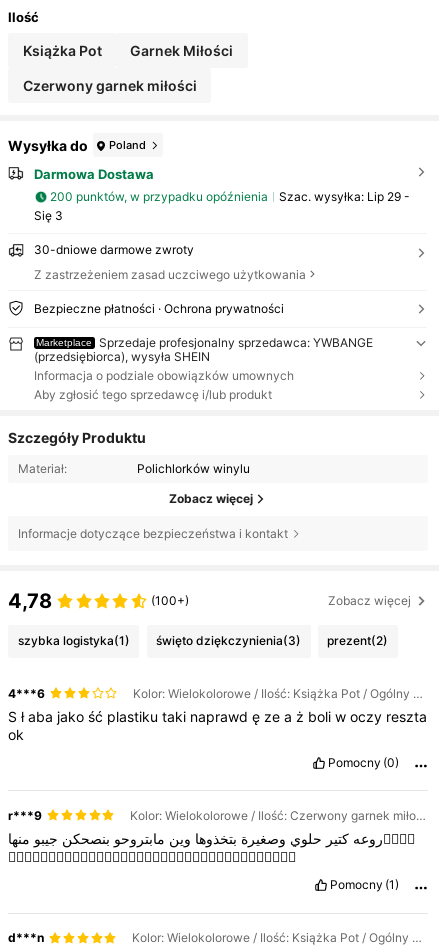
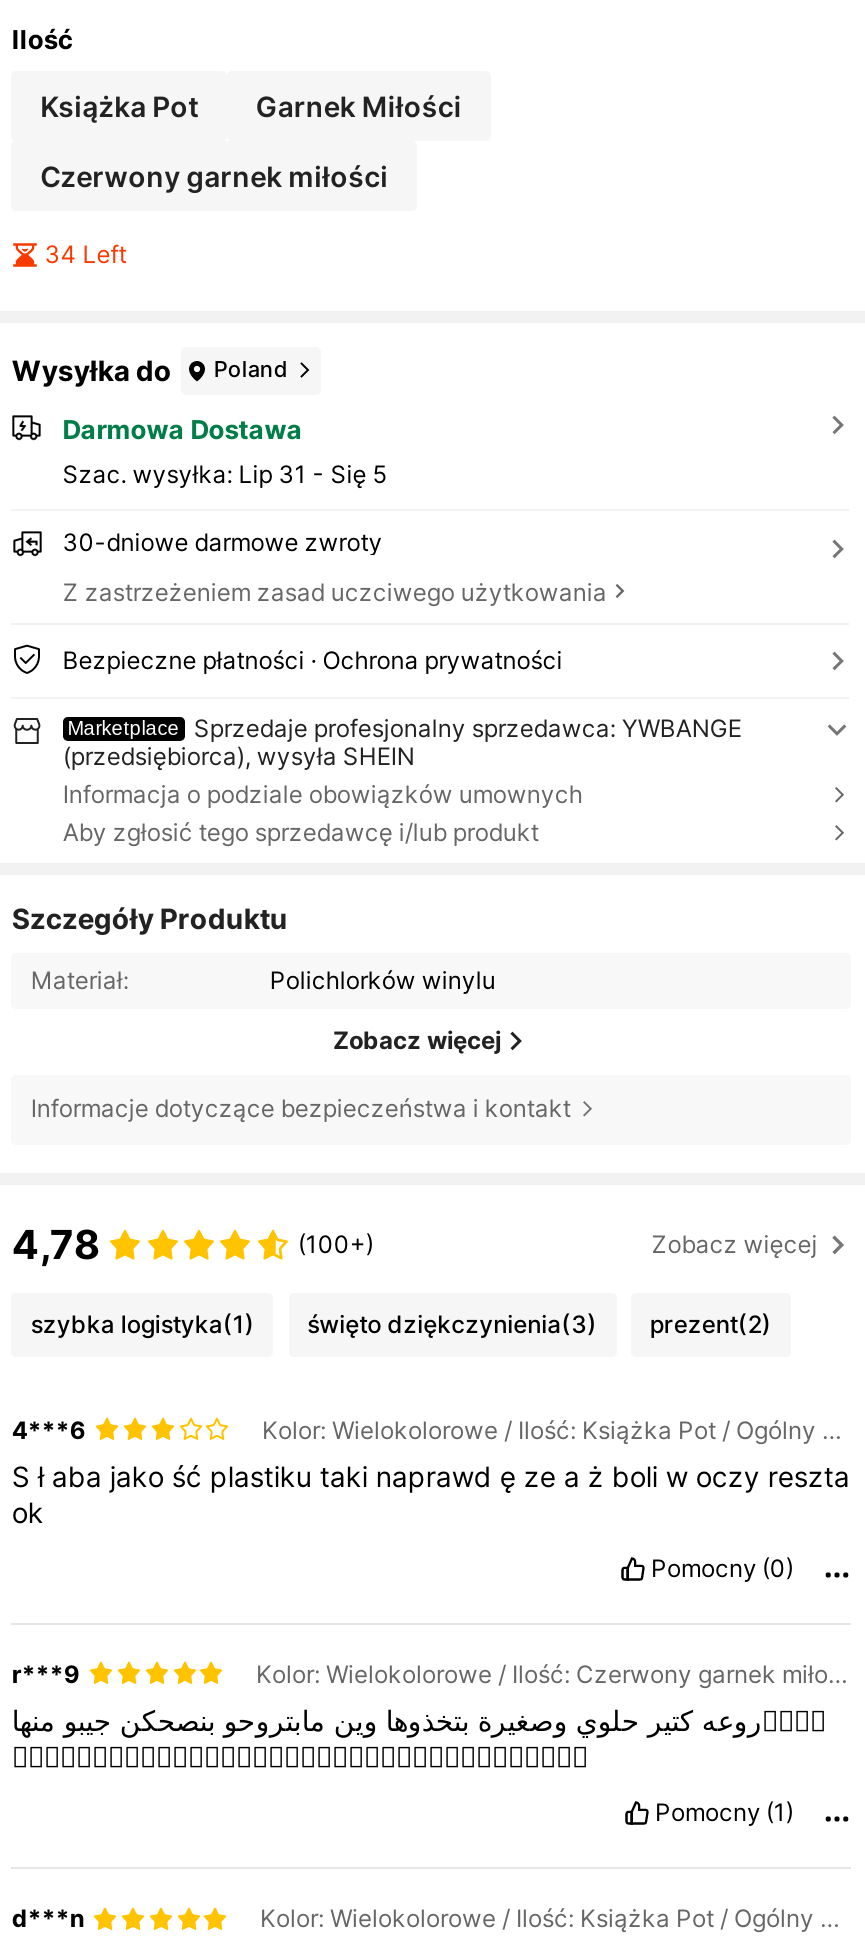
none -> [44,239,126,269] 34 Left
moved [8,137,154,182] -> [12,354,302,444]: Wysyłka do | Poland | Darmowa Dostawa
[34,189,410,222] 200 punktów, w przypadku opóźnienia | Szac. wysyłka: Lip 29 - | Się 3 -> [62,458,386,488] Szac. wysyłka: Lip 31 - Się 5

